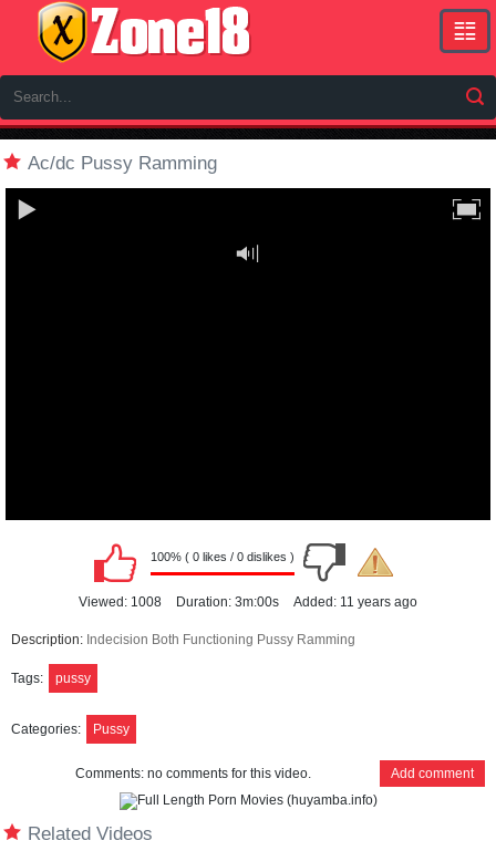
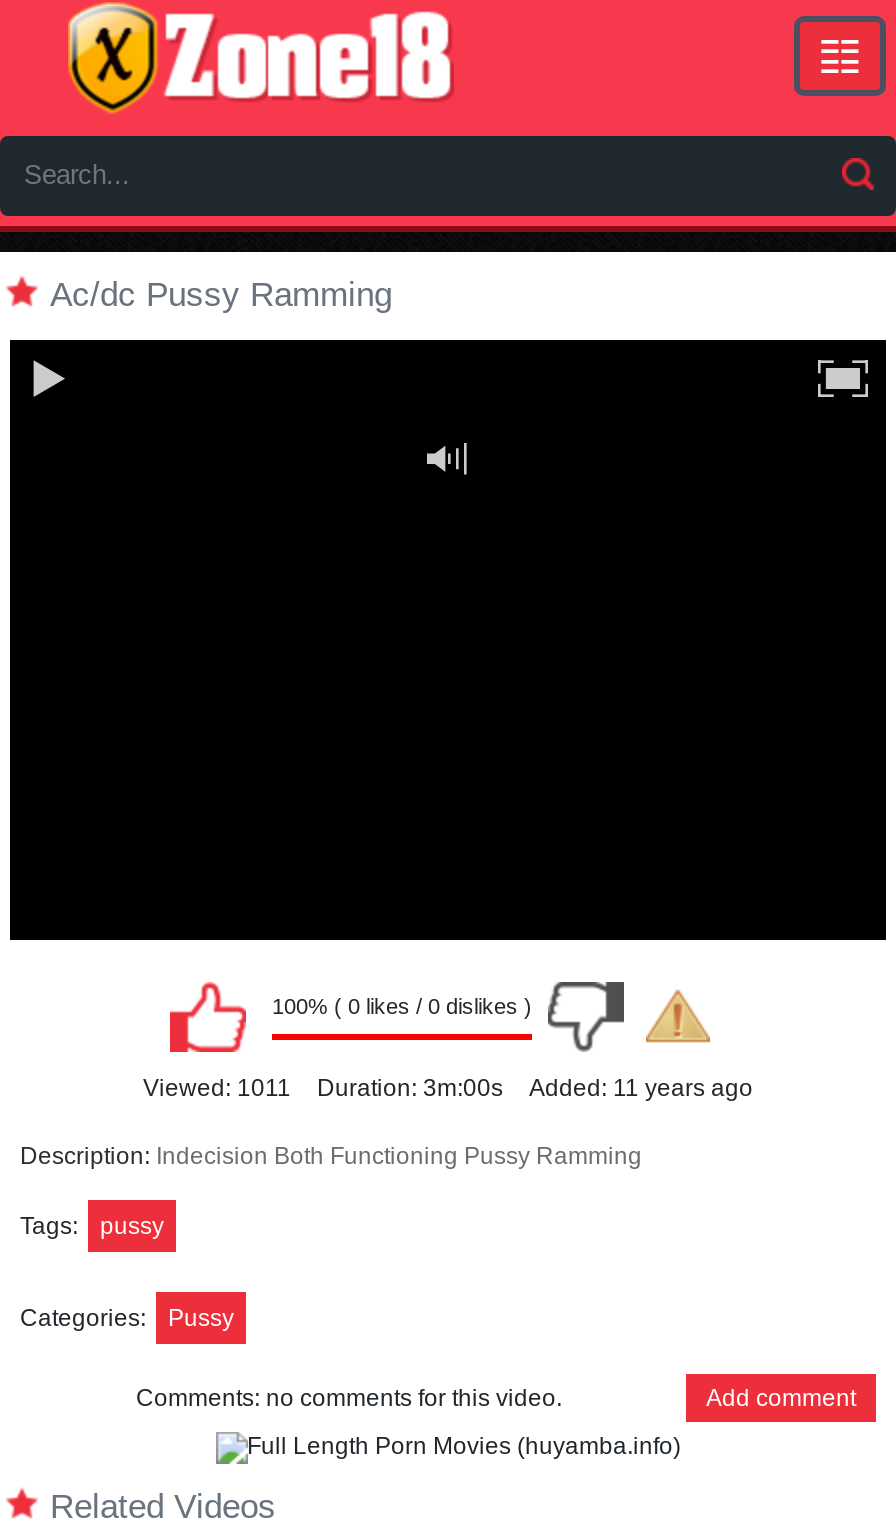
[79,594,417,610] Viewed: 1008 Duration: 3m:00s Added: 11 years ago -> [143,1074,753,1102] Viewed: 1011 Duration: 3m:00s Added: 11 years ago

